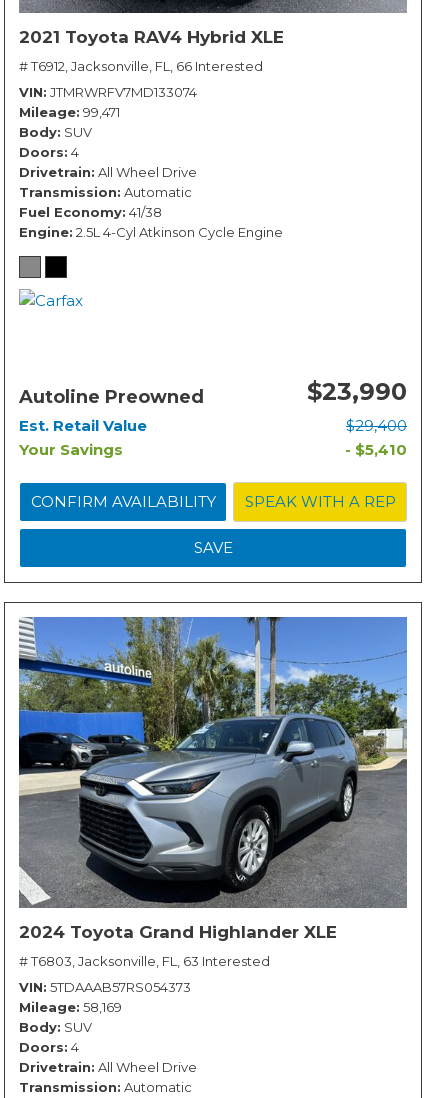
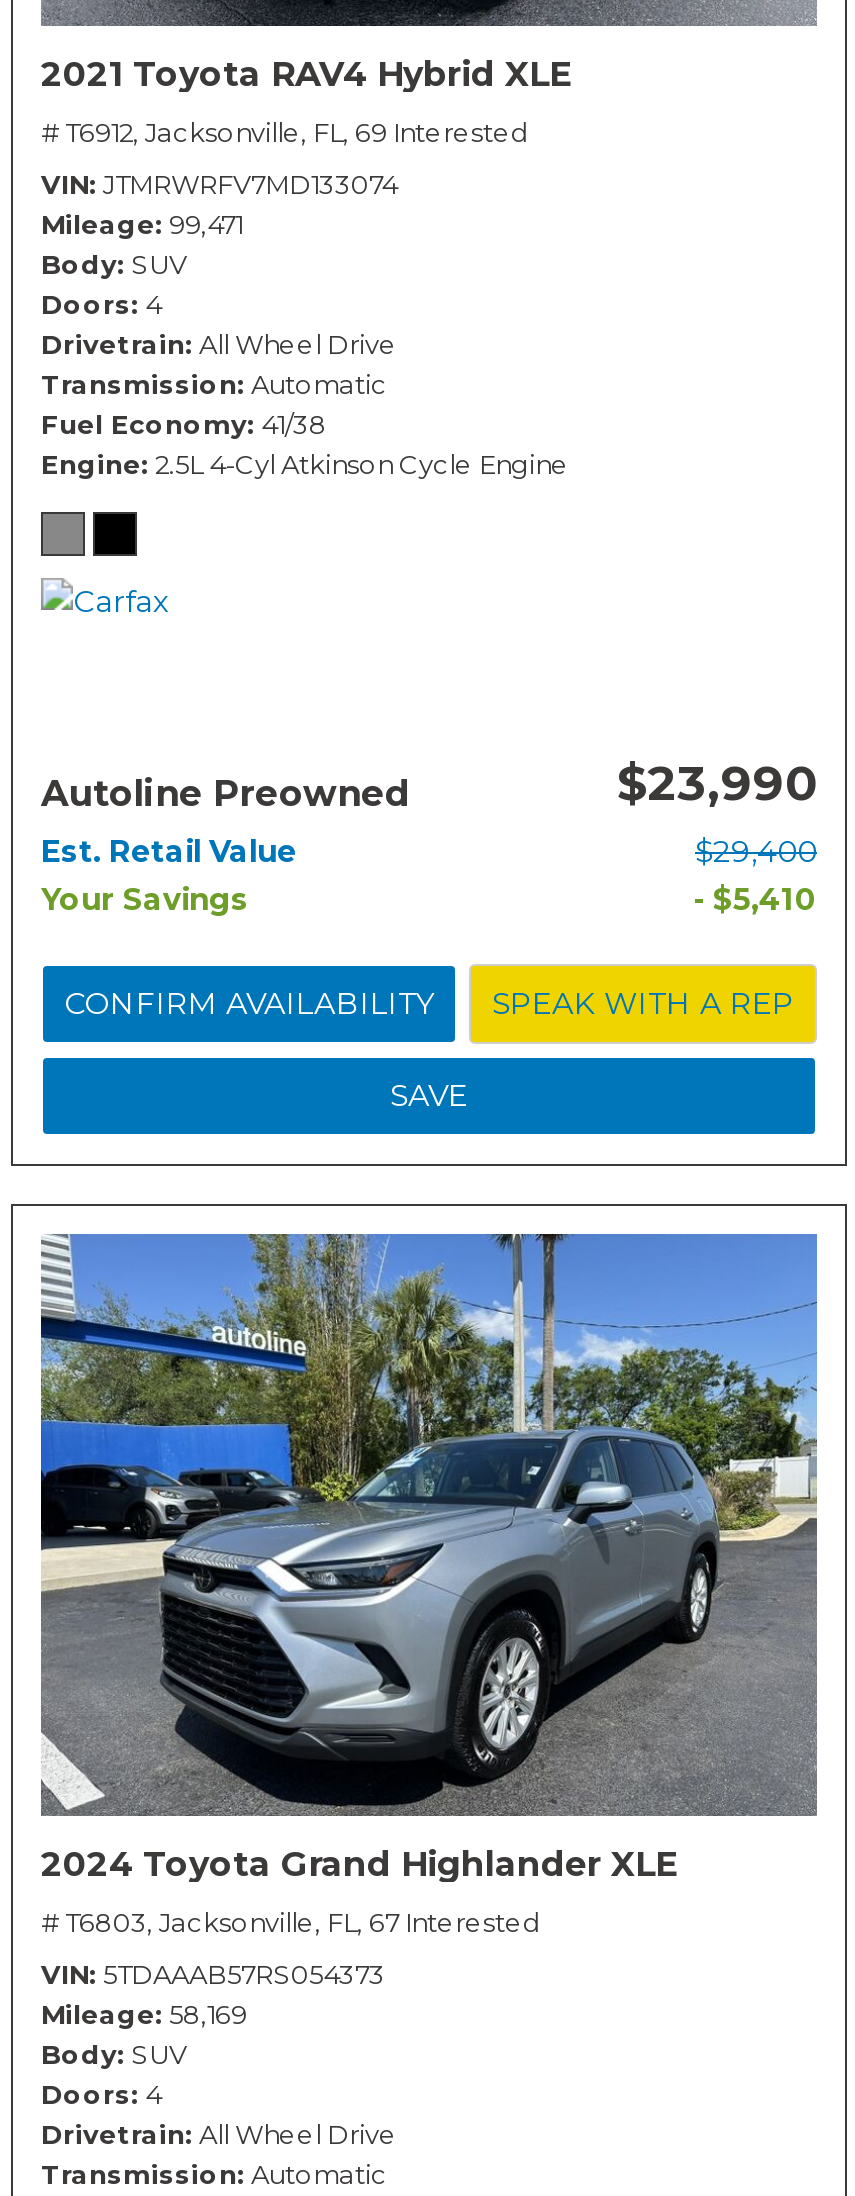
[19,58,263,74] # T6912, Jacksonville, FL, 66 Interested -> [41,116,529,148] # T6912, Jacksonville, FL, 69 Interested
[19,953,270,969] # T6803, Jacksonville, FL, 63 Interested -> [41,1906,541,1938] # T6803, Jacksonville, FL, 67 Interested

